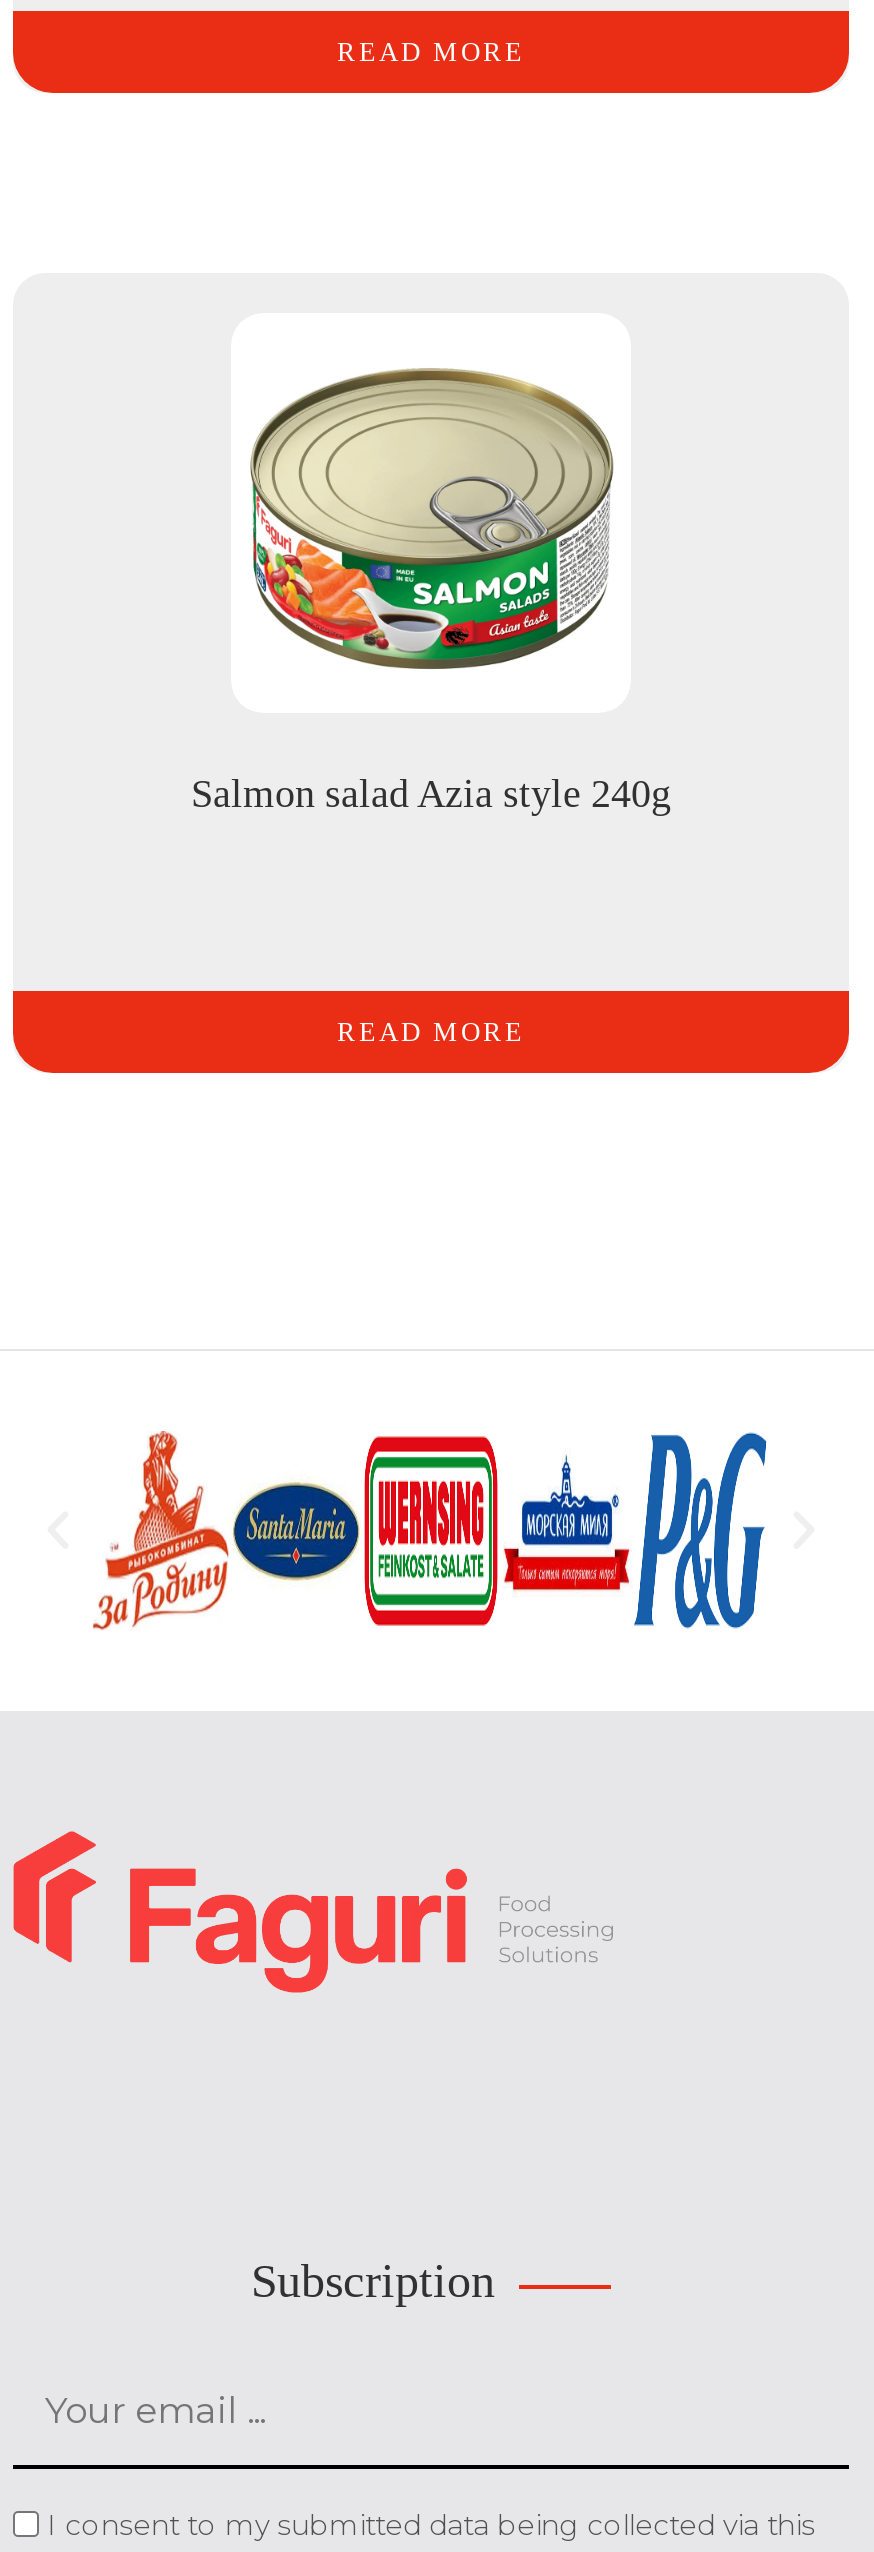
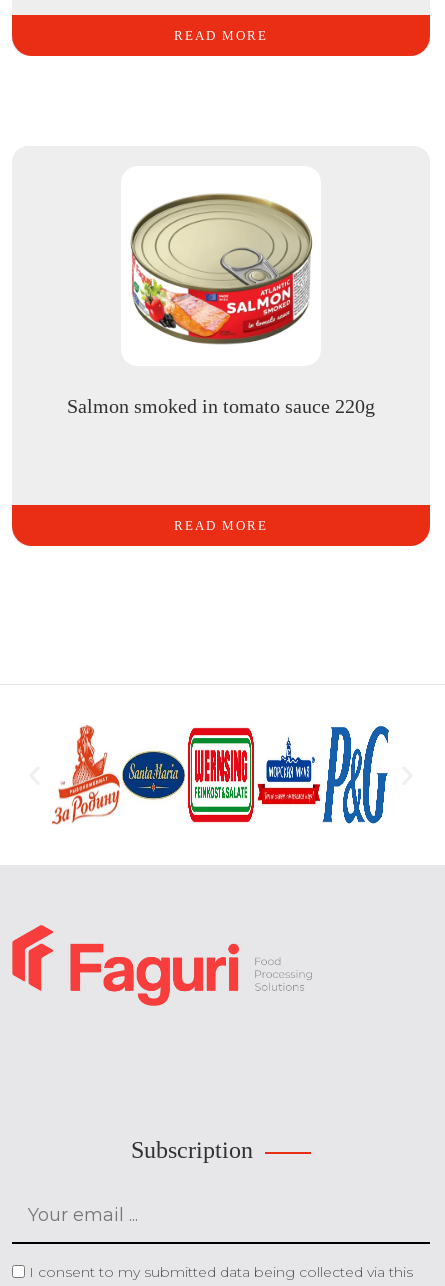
[251,487,581,661] [image] -> [131,253,296,340] [image]
[191,771,671,815] Salmon salad Azia style 240g -> [67,395,375,417] Salmon smoked in tomato sauce 220g

